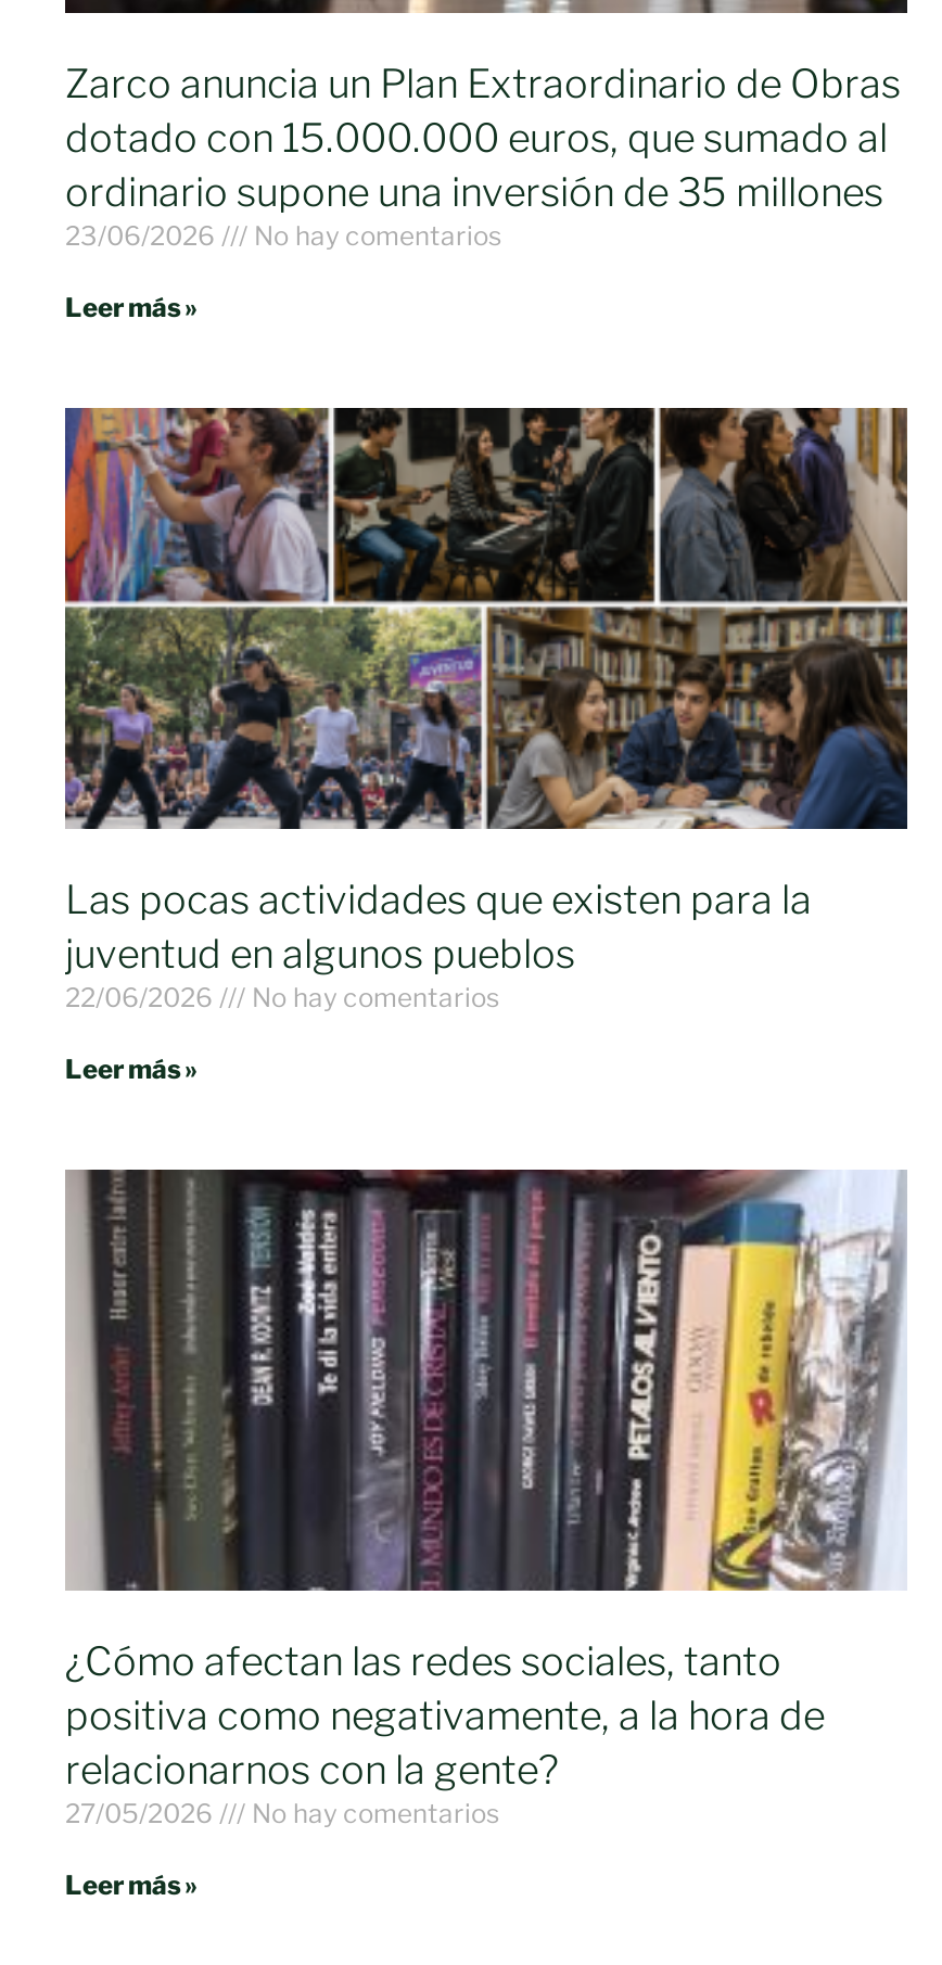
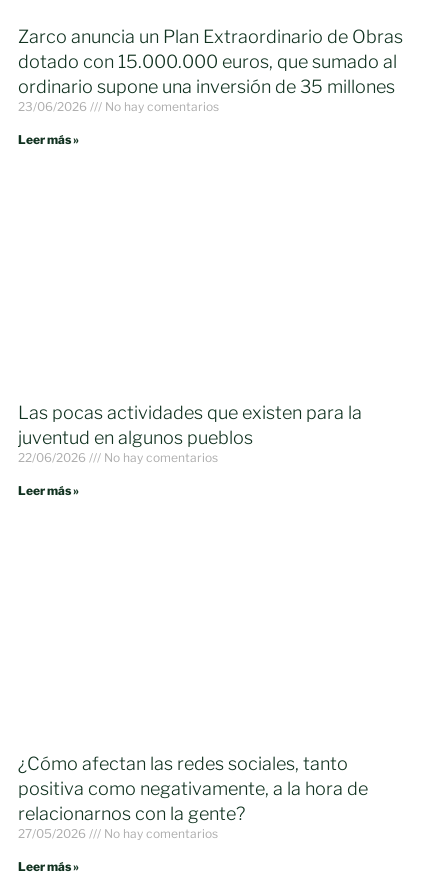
[63,406,909,831] [image] -> none
[65,1167,907,1593] [image] -> none

